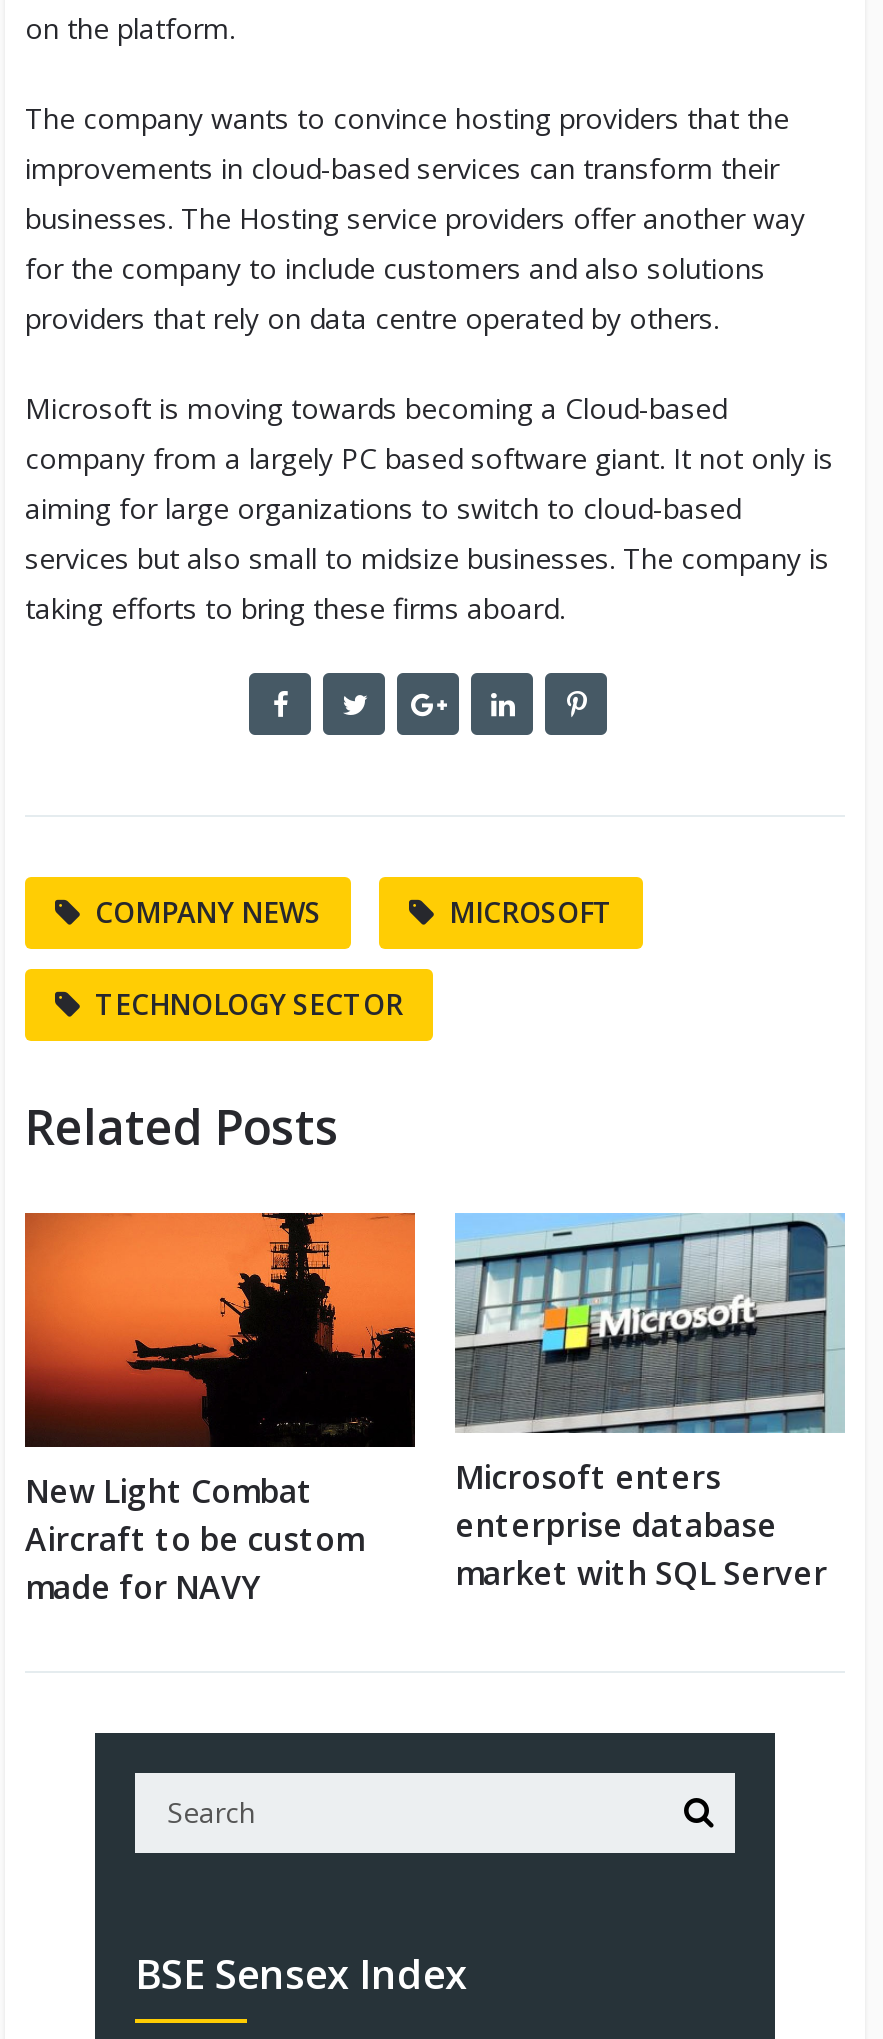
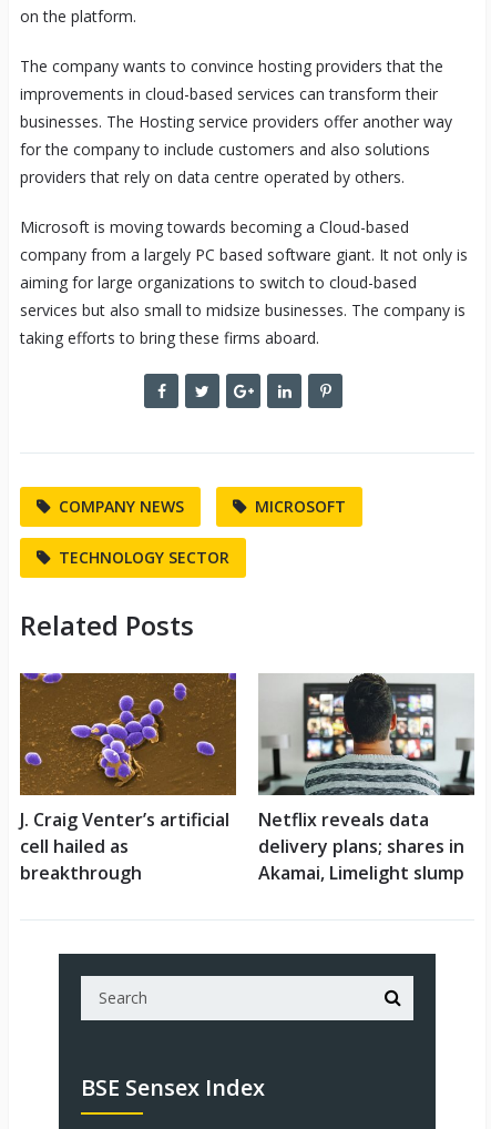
[23,1211,417,1609] [image] | New Light Combat | Aircraft to be custom | made for NAVY -> [19,672,237,885] [image] | J. Craig Venter’s artificial | cell hailed as | breakthrough
[455,1213,845,1595] [image] | Microsoft enters | enterprise database | market with SQL Server -> [258,673,474,885] [image] | Netflix reveals data | delivery plans; shares in | Akamai, Limelight slump

